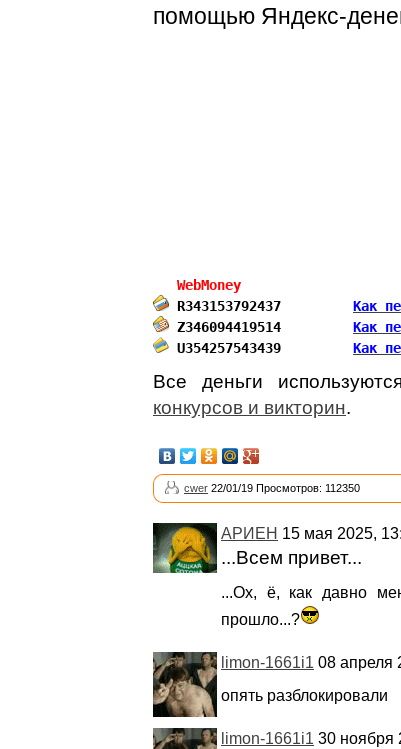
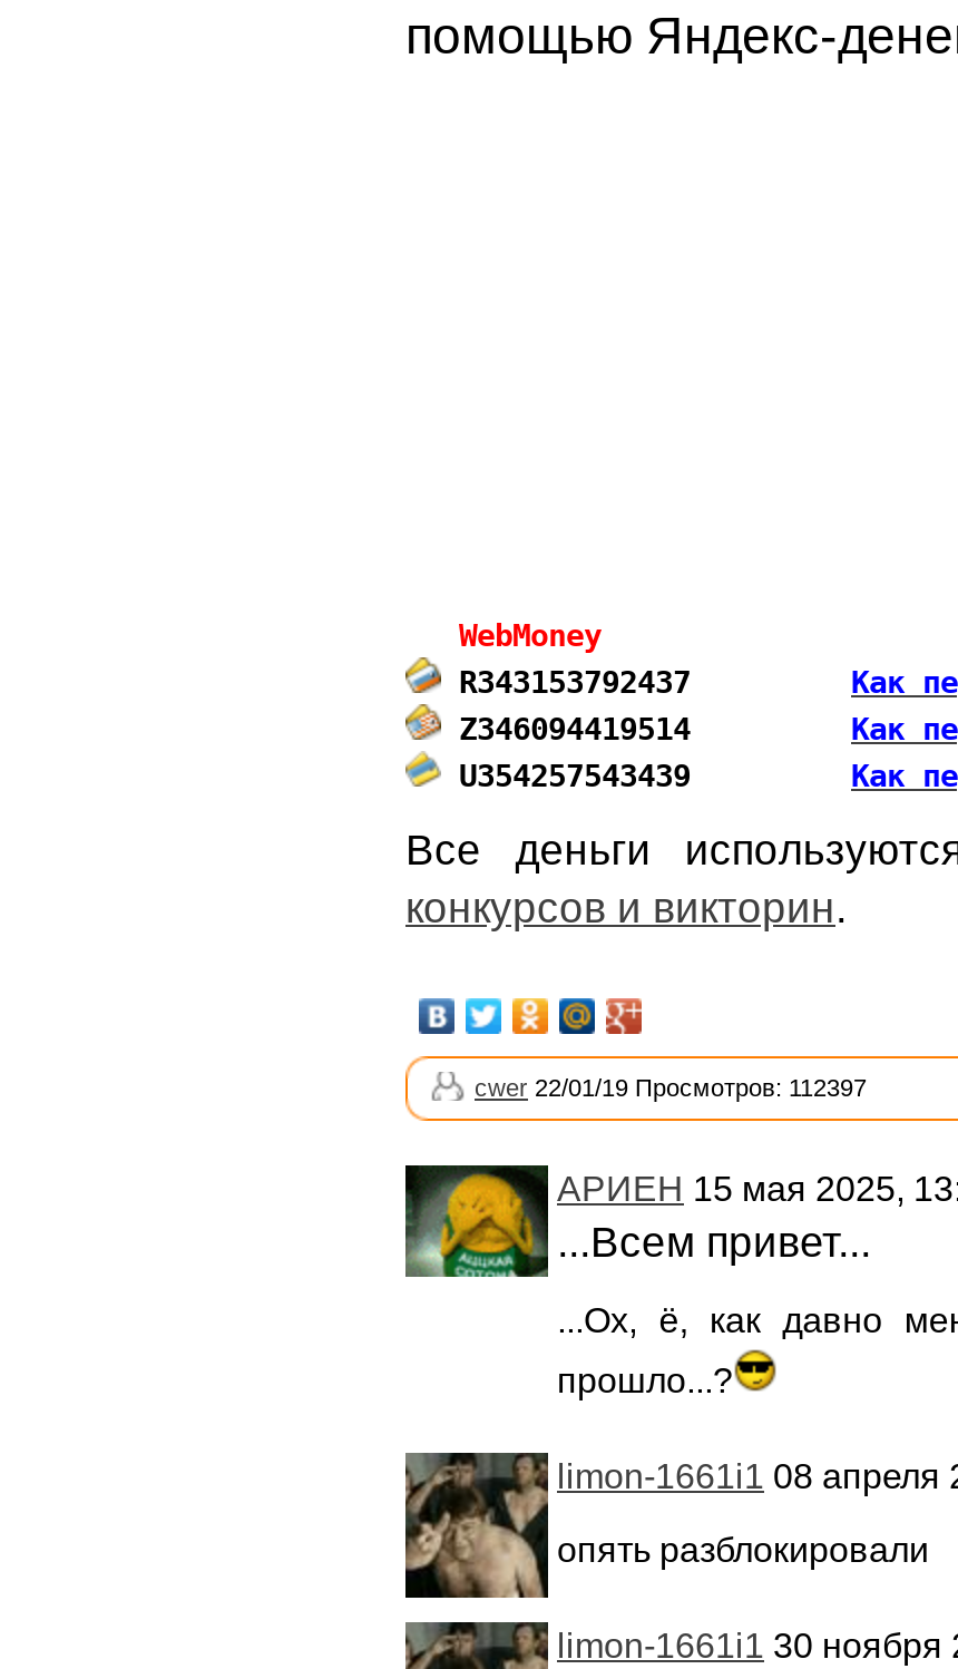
[184,482,360,494] cwer 22/01/19 Просмотров: 112350 -> [475,1074,867,1101] cwer 22/01/19 Просмотров: 112397

